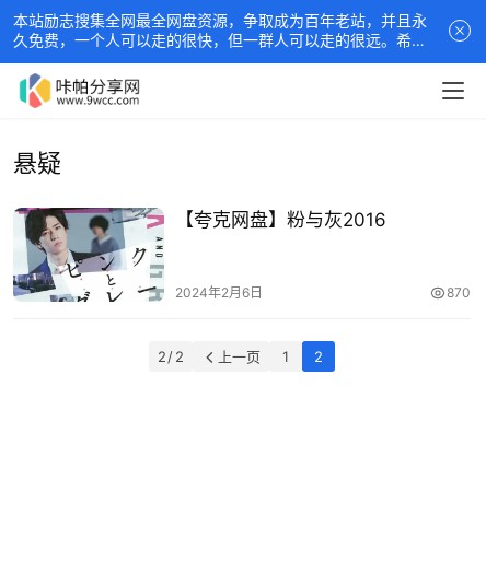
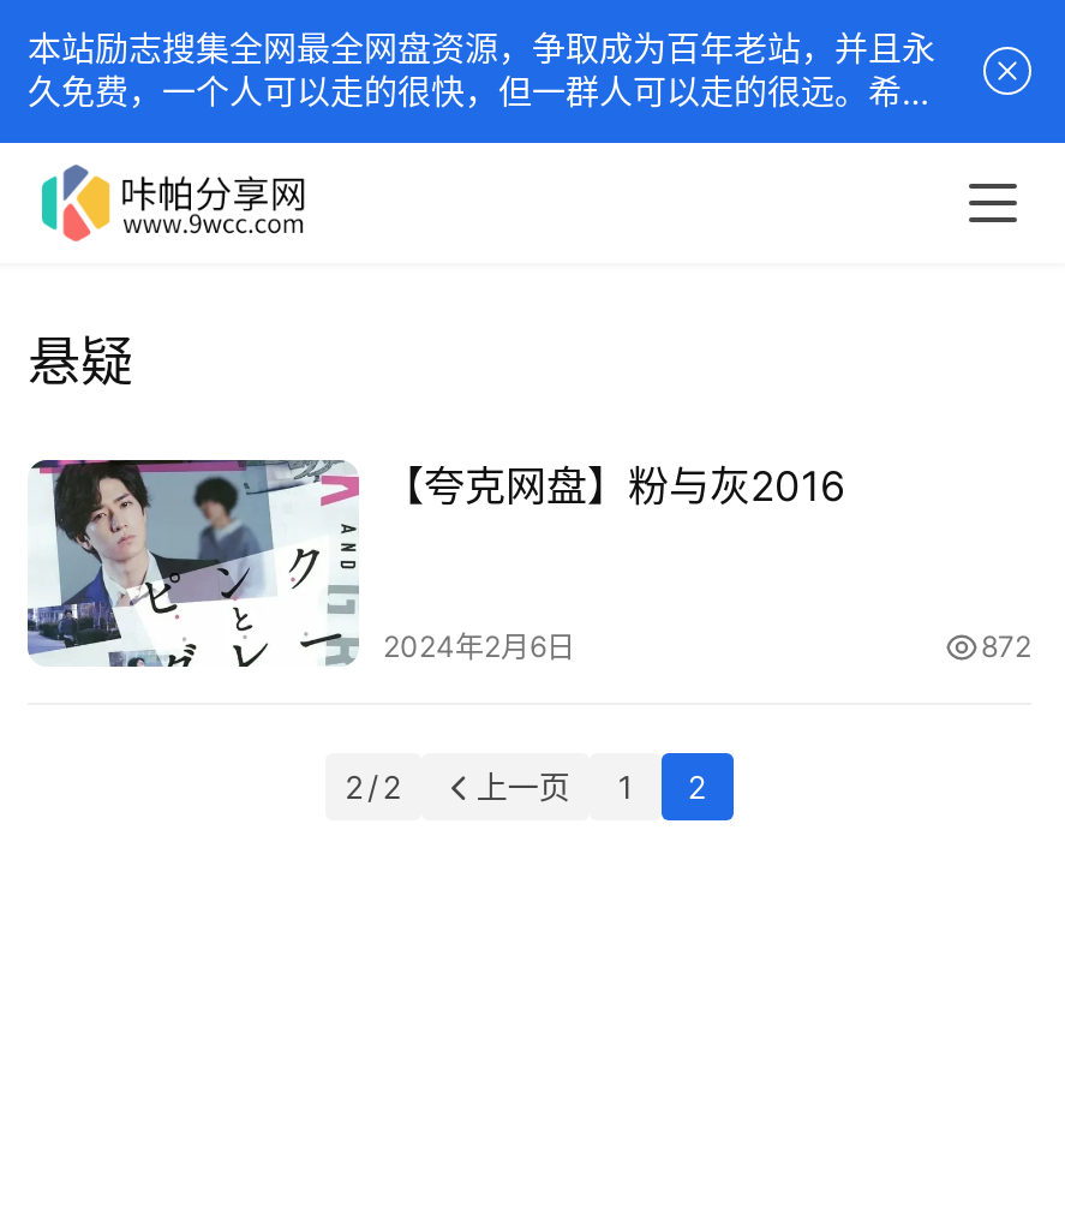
[447,284,471,301] 870 -> [981,629,1031,665] 872

